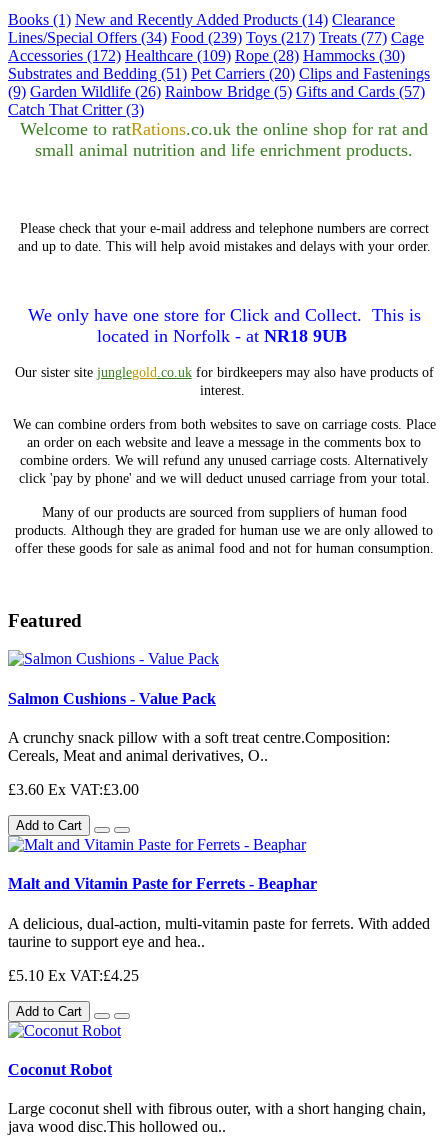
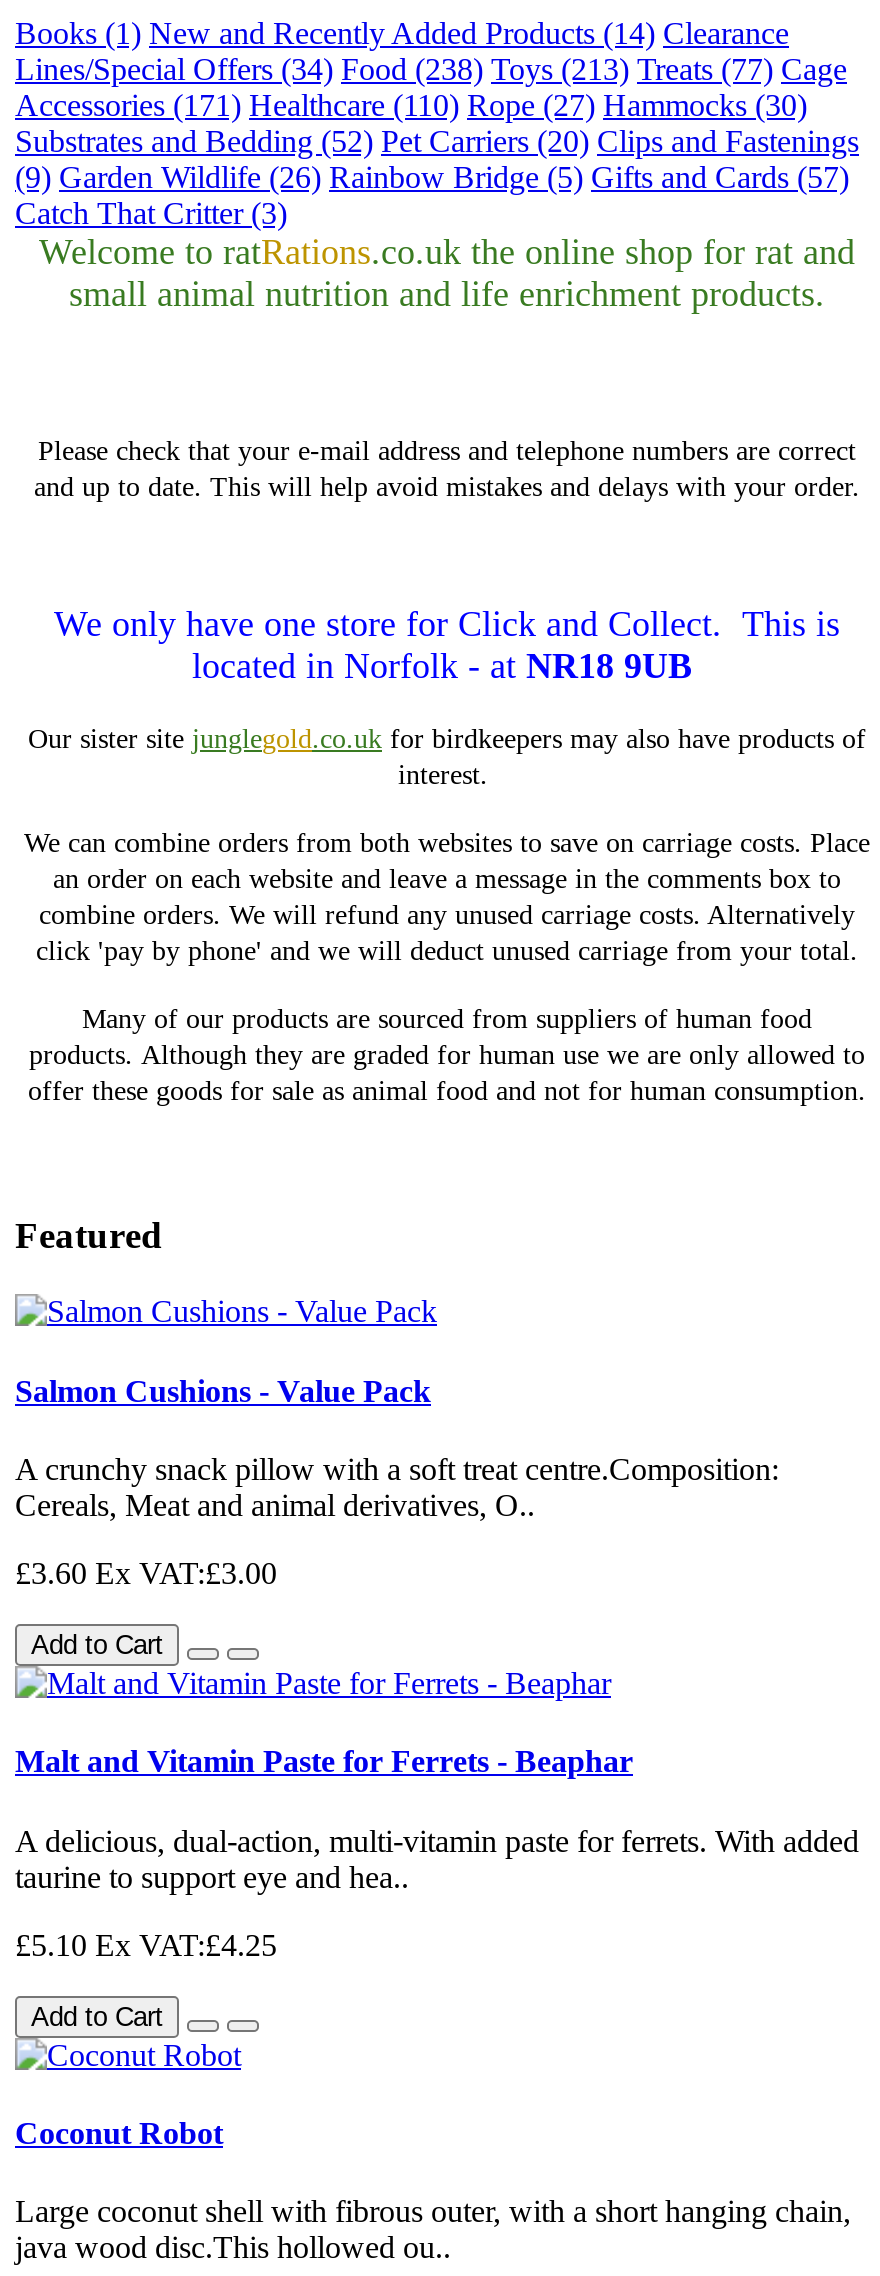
[8,29,424,46] Lines/Special Offers (34) Food (239) Toys (217) Treats (77) Cage -> [15,52,847,86] Lines/Special Offers (34) Food (238) Toys (213) Treats (77) Cage
[8,47,405,64] Accessories (172) Healthcare (109) Rope (28) Hammocks (30) -> [15,88,807,122] Accessories (171) Healthcare (110) Rope (27) Hammocks (30)
[8,65,430,82] Substrates and Bedding (51) Pet Carriers (20) Clips and Fastenings -> [15,124,859,158] Substrates and Bedding (52) Pet Carriers (20) Clips and Fastenings

